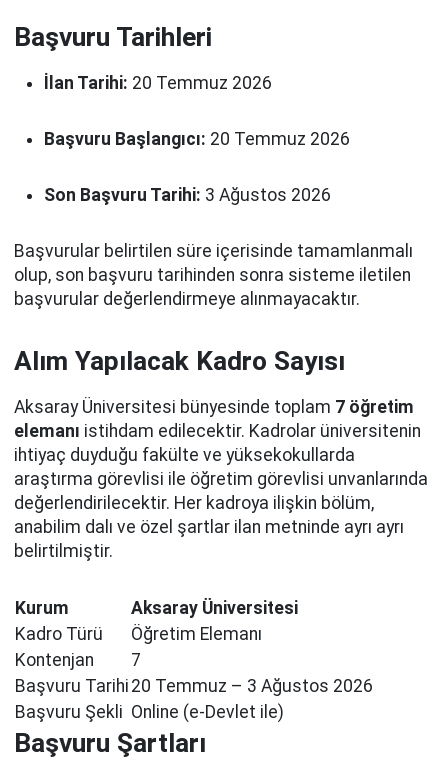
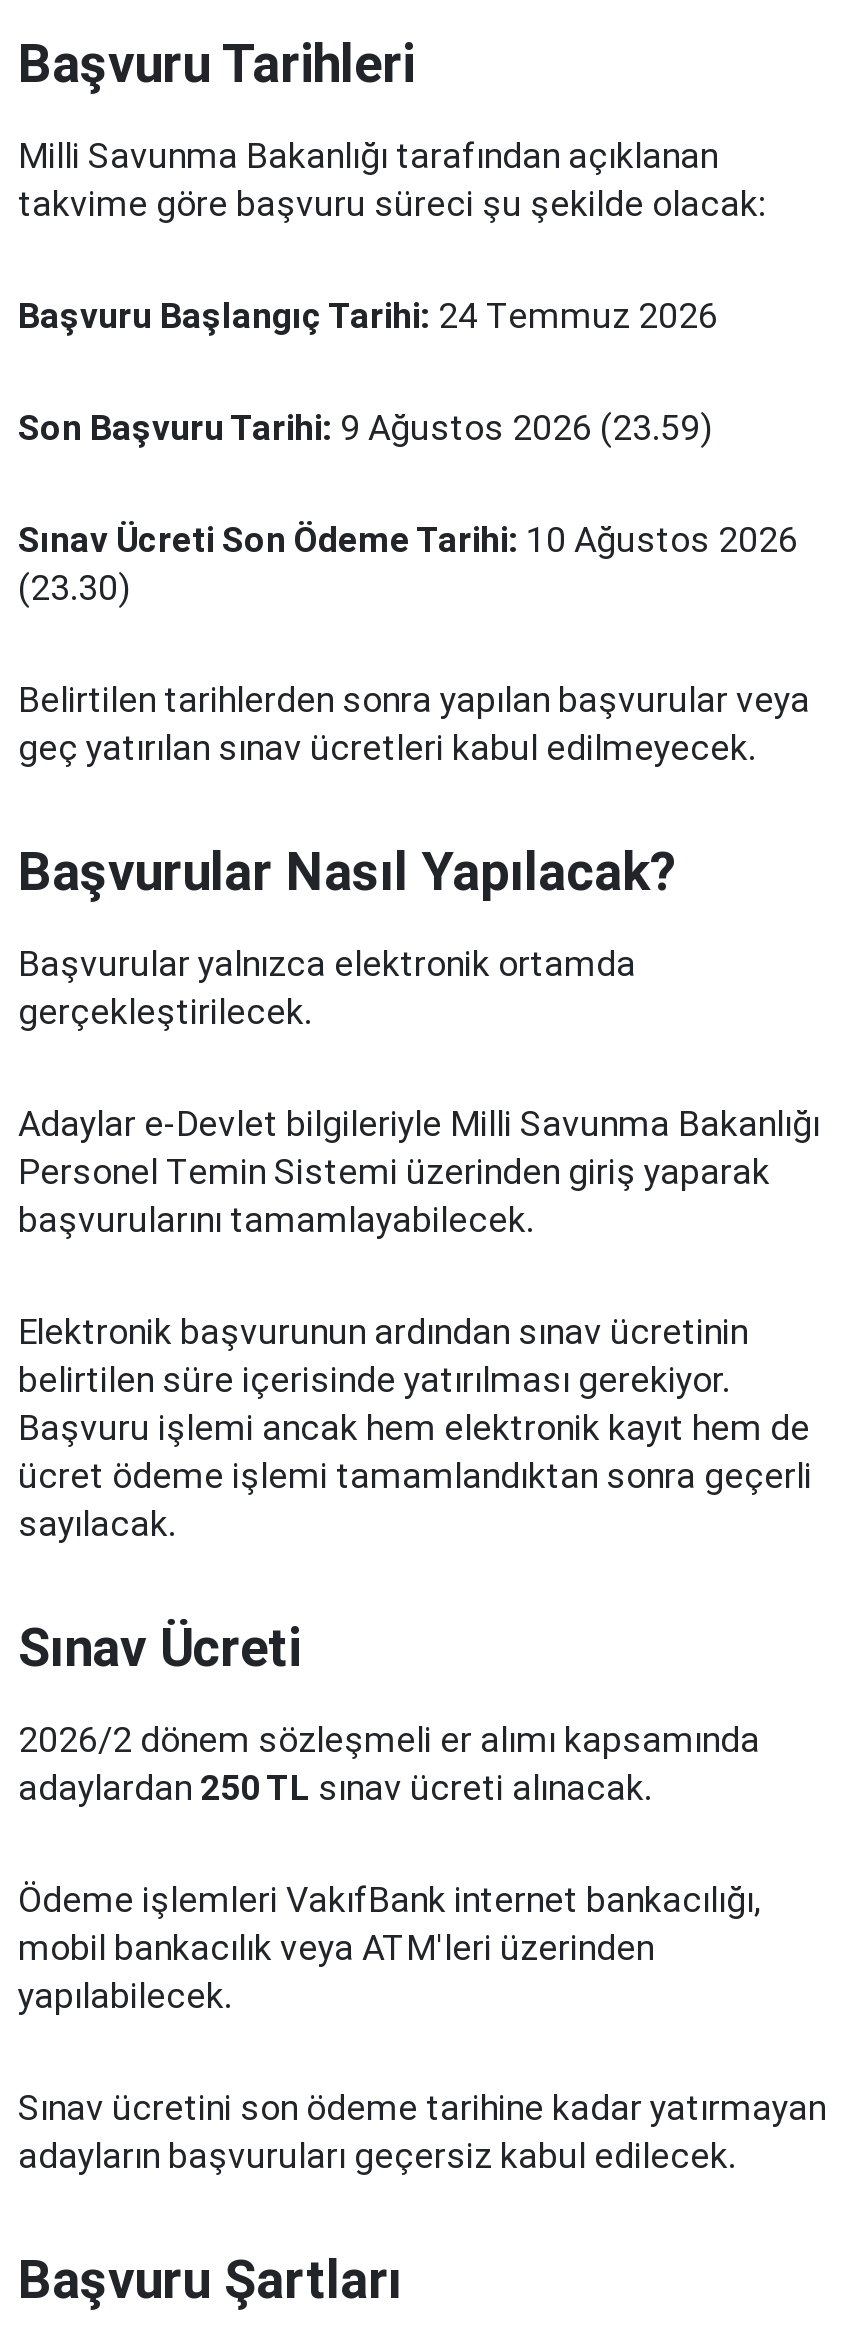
[14,73,428,722] İlan Tarihi: 20 Temmuz 2026 | Başvuru Başlangıcı: 20 Temmuz 2026 | Son Başvuru Tarihi: 3 Ağustos 2026 | Başvurular belirtilen süre içerisinde tamamlanmalı | olup, son başvuru tarihinden sonra sisteme iletilen | başvurular değerlendirmeye alınmayacaktır. | Alım Yapılacak Kadro Sayısı | Aksaray Üniversitesi bünyesinde toplam 7 öğretim | elemanı istihdam edilecektir. Kadrolar üniversitenin | ihtiyaç duyduğu fakülte ve yüksekokullarda | araştırma görevlisi ile öğretim görevlisi unvanlarında | değerlendirilecektir. Her kadroya ilişkin bölüm, | anabilim dalı ve özel şartlar ilan metninde ayrı ayrı | belirtilmiştir. | Kurum | Aksaray Üniversitesi | Kadro Türü | Öğretim Elemanı | Kontenjan | 7 | Başvuru Tarihi 20 Temmuz – 3 Ağustos 2026 | Başvuru Şekli Online (e-Devlet ile) -> [18,137,826,2177] Milli Savunma Bakanlığı tarafından açıklanan | takvime göre başvuru süreci şu şekilde olacak: | Başvuru Başlangıç Tarihi: 24 Temmuz 2026 | Son Başvuru Tarihi: 9 Ağustos 2026 (23.59) | Sınav Ücreti Son Ödeme Tarihi: 10 Ağustos 2026 | (23.30) | Belirtilen tarihlerden sonra yapılan başvurular veya | geç yatırılan sınav ücretleri kabul edilmeyecek. | Başvurular Nasıl Yapılacak? | Başvurular yalnızca elektronik ortamda | gerçekleştirilecek. | Adaylar e-Devlet bilgileriyle Milli Savunma Bakanlığı | Personel Temin Sistemi üzerinden giriş yaparak | başvurularını tamamlayabilecek. | Elektronik başvurunun ardından sınav ücretinin | belirtilen süre içerisinde yatırılması gerekiyor. | Başvuru işlemi ancak hem elektronik kayıt hem de | ücret ödeme işlemi tamamlandıktan sonra geçerli | sayılacak. | Sınav Ücreti | 2026/2 dönem sözleşmeli er alımı kapsamında | adaylardan 250 TL sınav ücreti alınacak. | Ödeme işlemleri VakıfBank internet bankacılığı, | mobil bankacılık veya ATM'leri üzerinden | yapılabilecek. | Sınav ücretini son ödeme tarihine kadar yatırmayan | adayların başvuruları geçersiz kabul edilecek.

